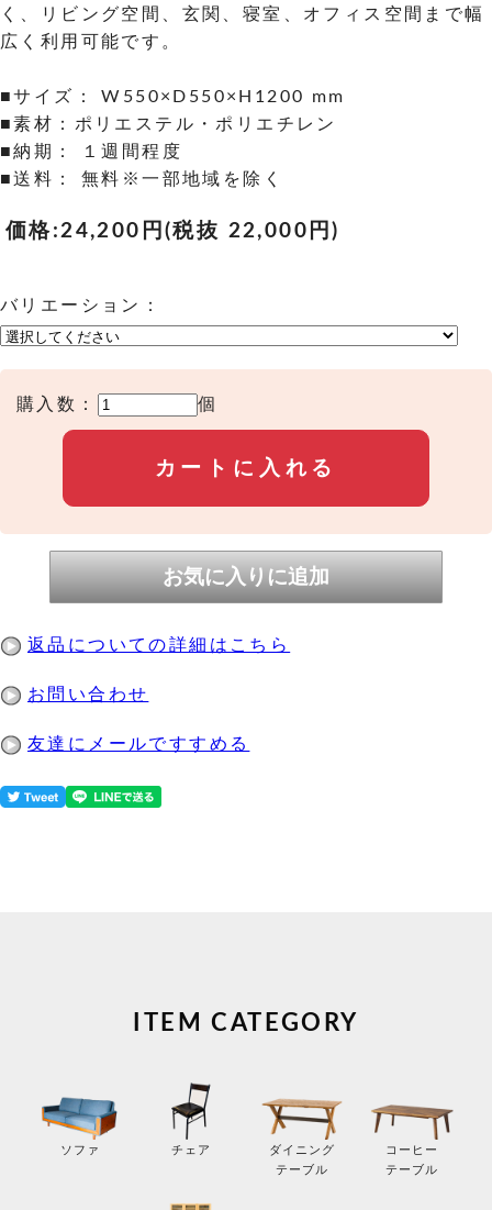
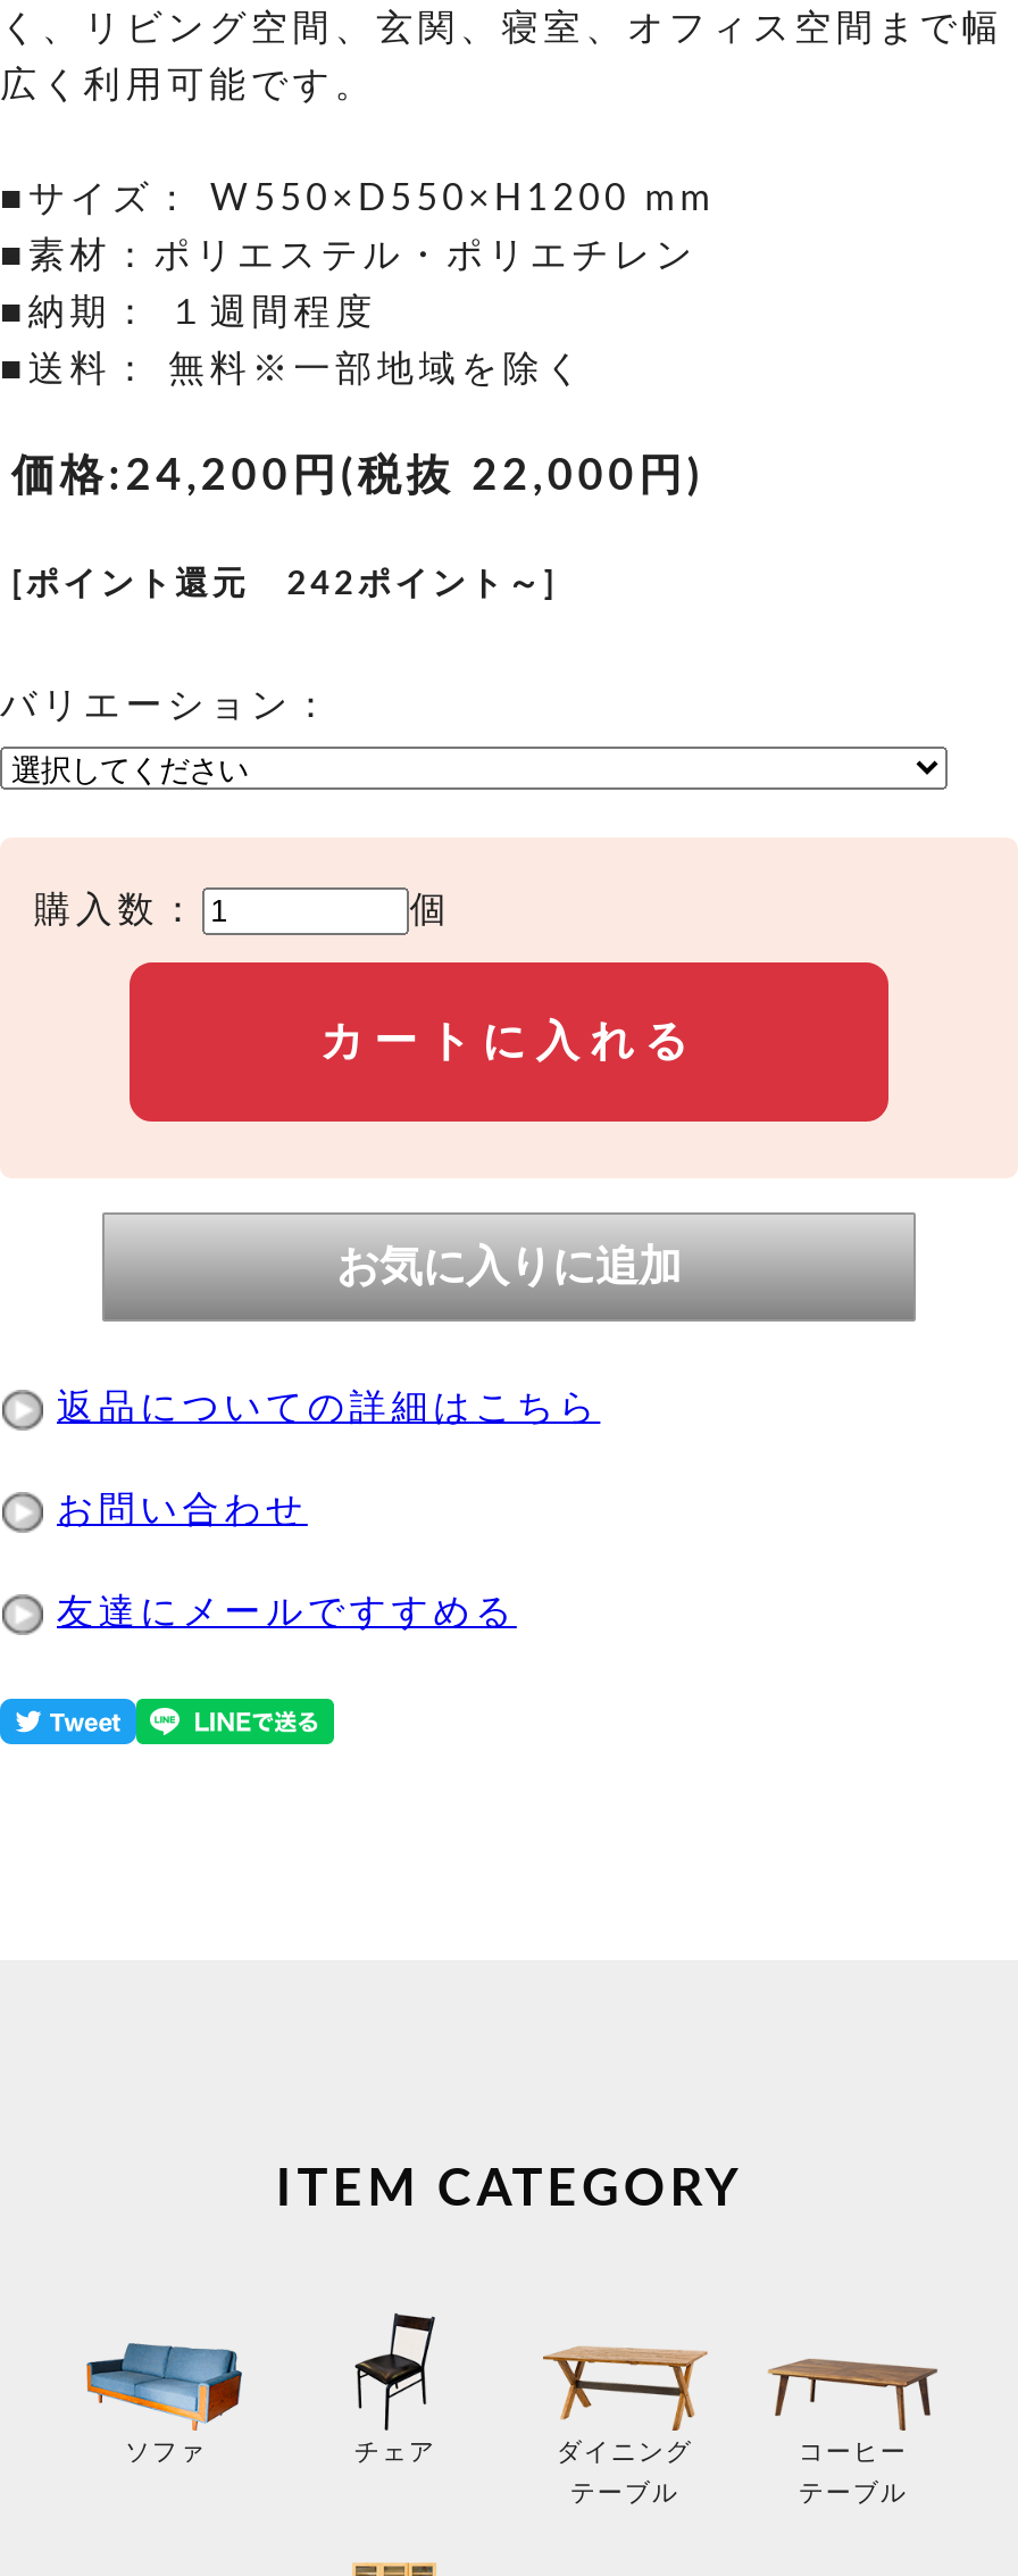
none -> [11,567,559,601] [ポイント還元 242ポイント～]

